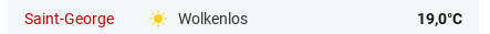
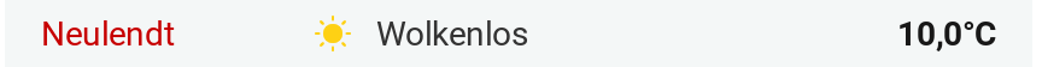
[24,10,114,27] Saint-George -> [41,14,176,53] Neulendt
[417,10,462,27] 19,0°C -> [897,14,996,53] 10,0°C

